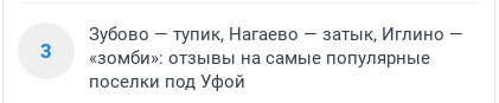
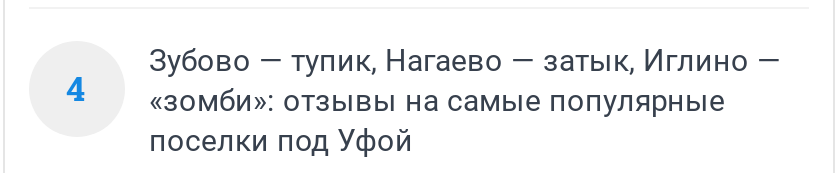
[40,37,430,69] 3 «зомби»: отзывы на самые популярные -> [66,65,725,119] 4 «зомби»: отзывы на самые популярные

